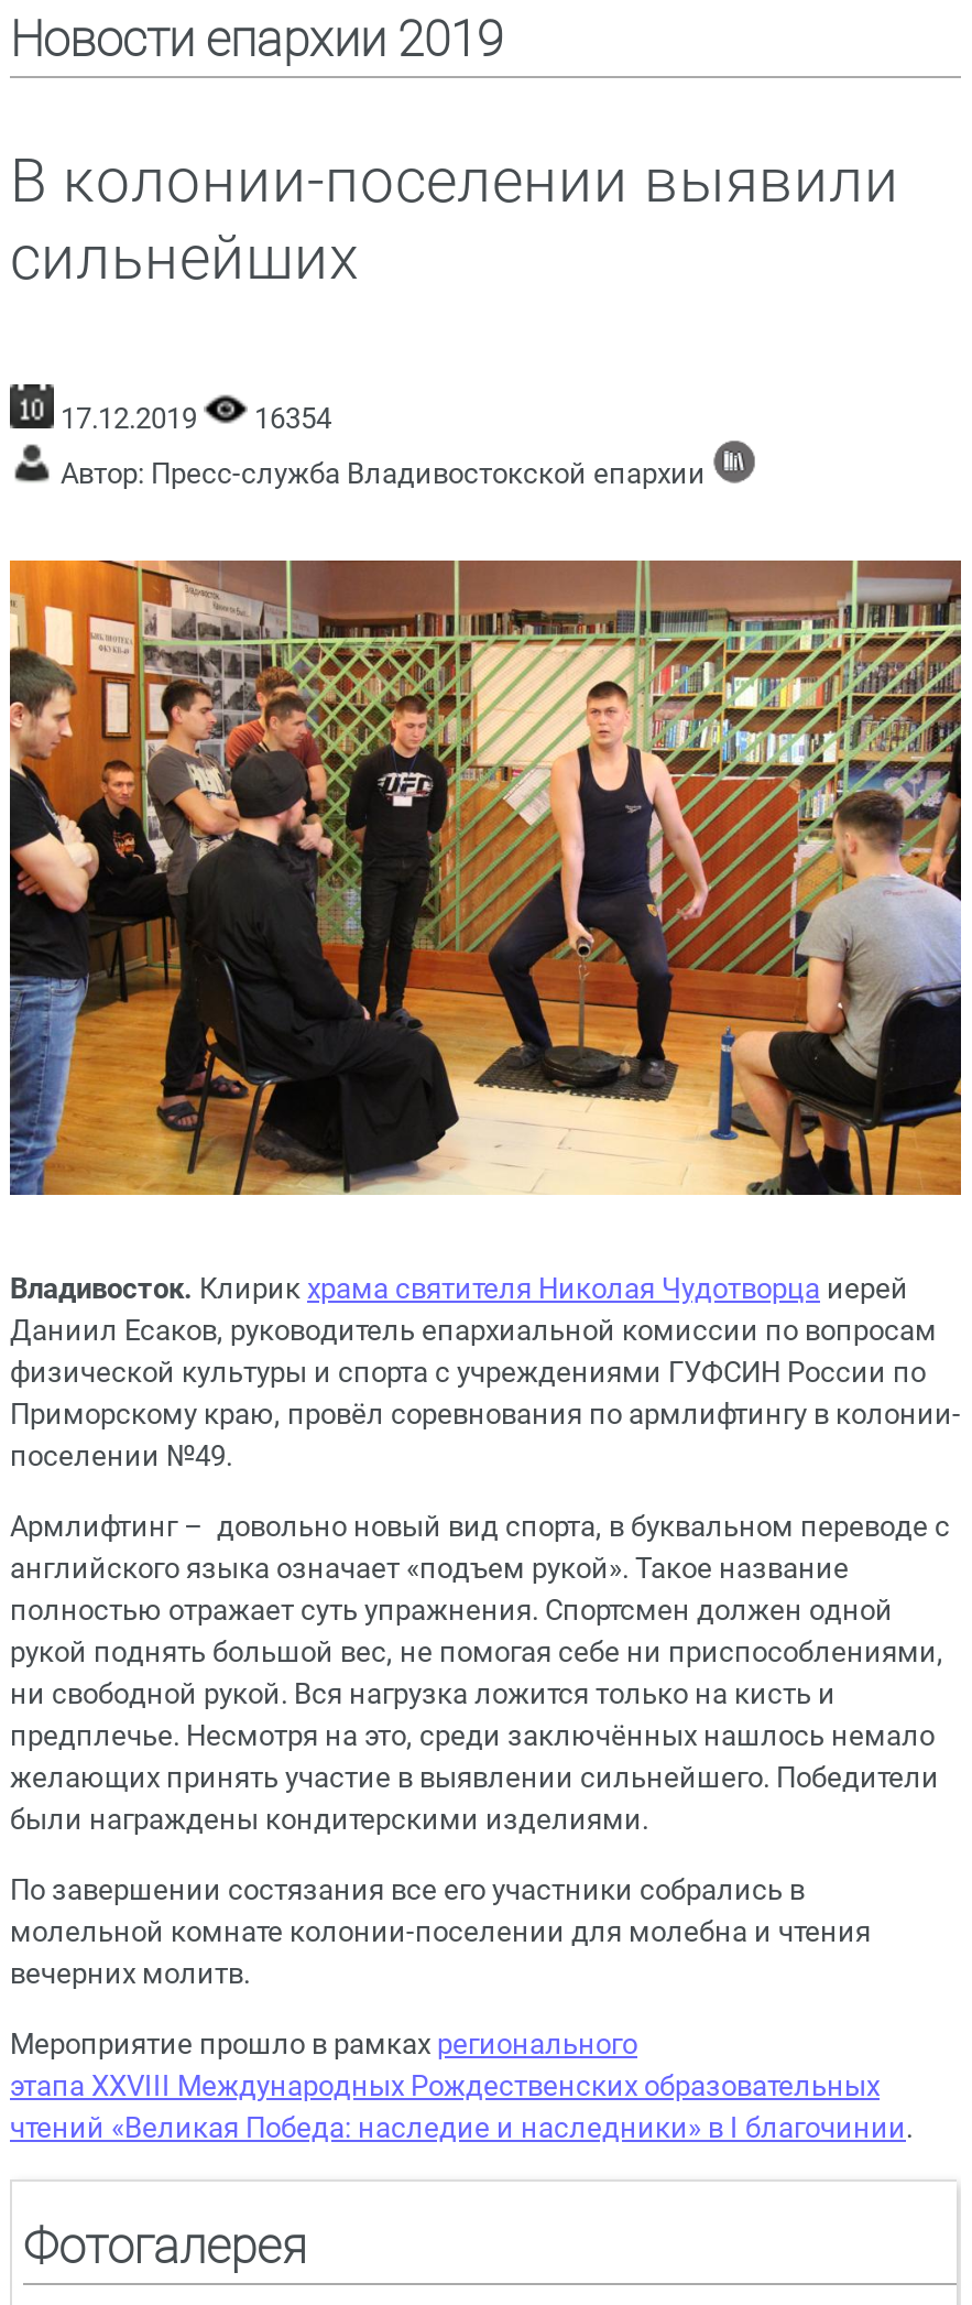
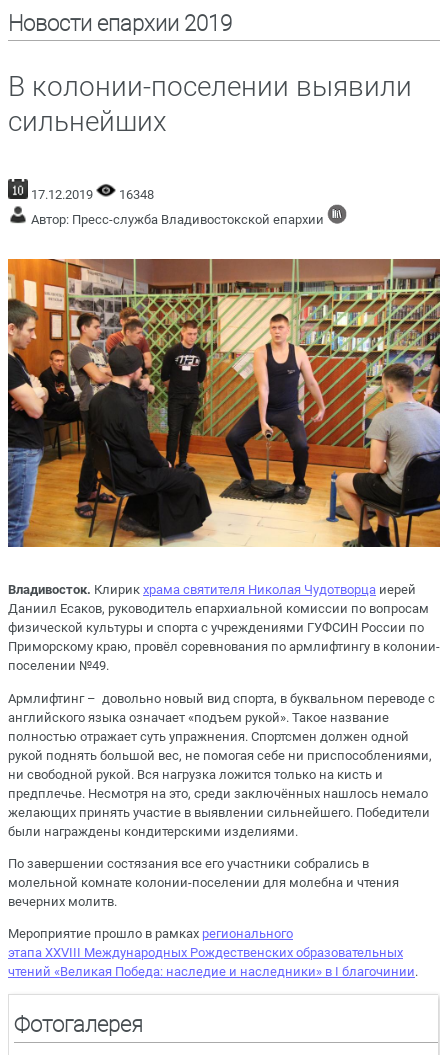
[54,401,331,434] 17.12.2019 16354 -> [28,187,154,202] 17.12.2019 16348

